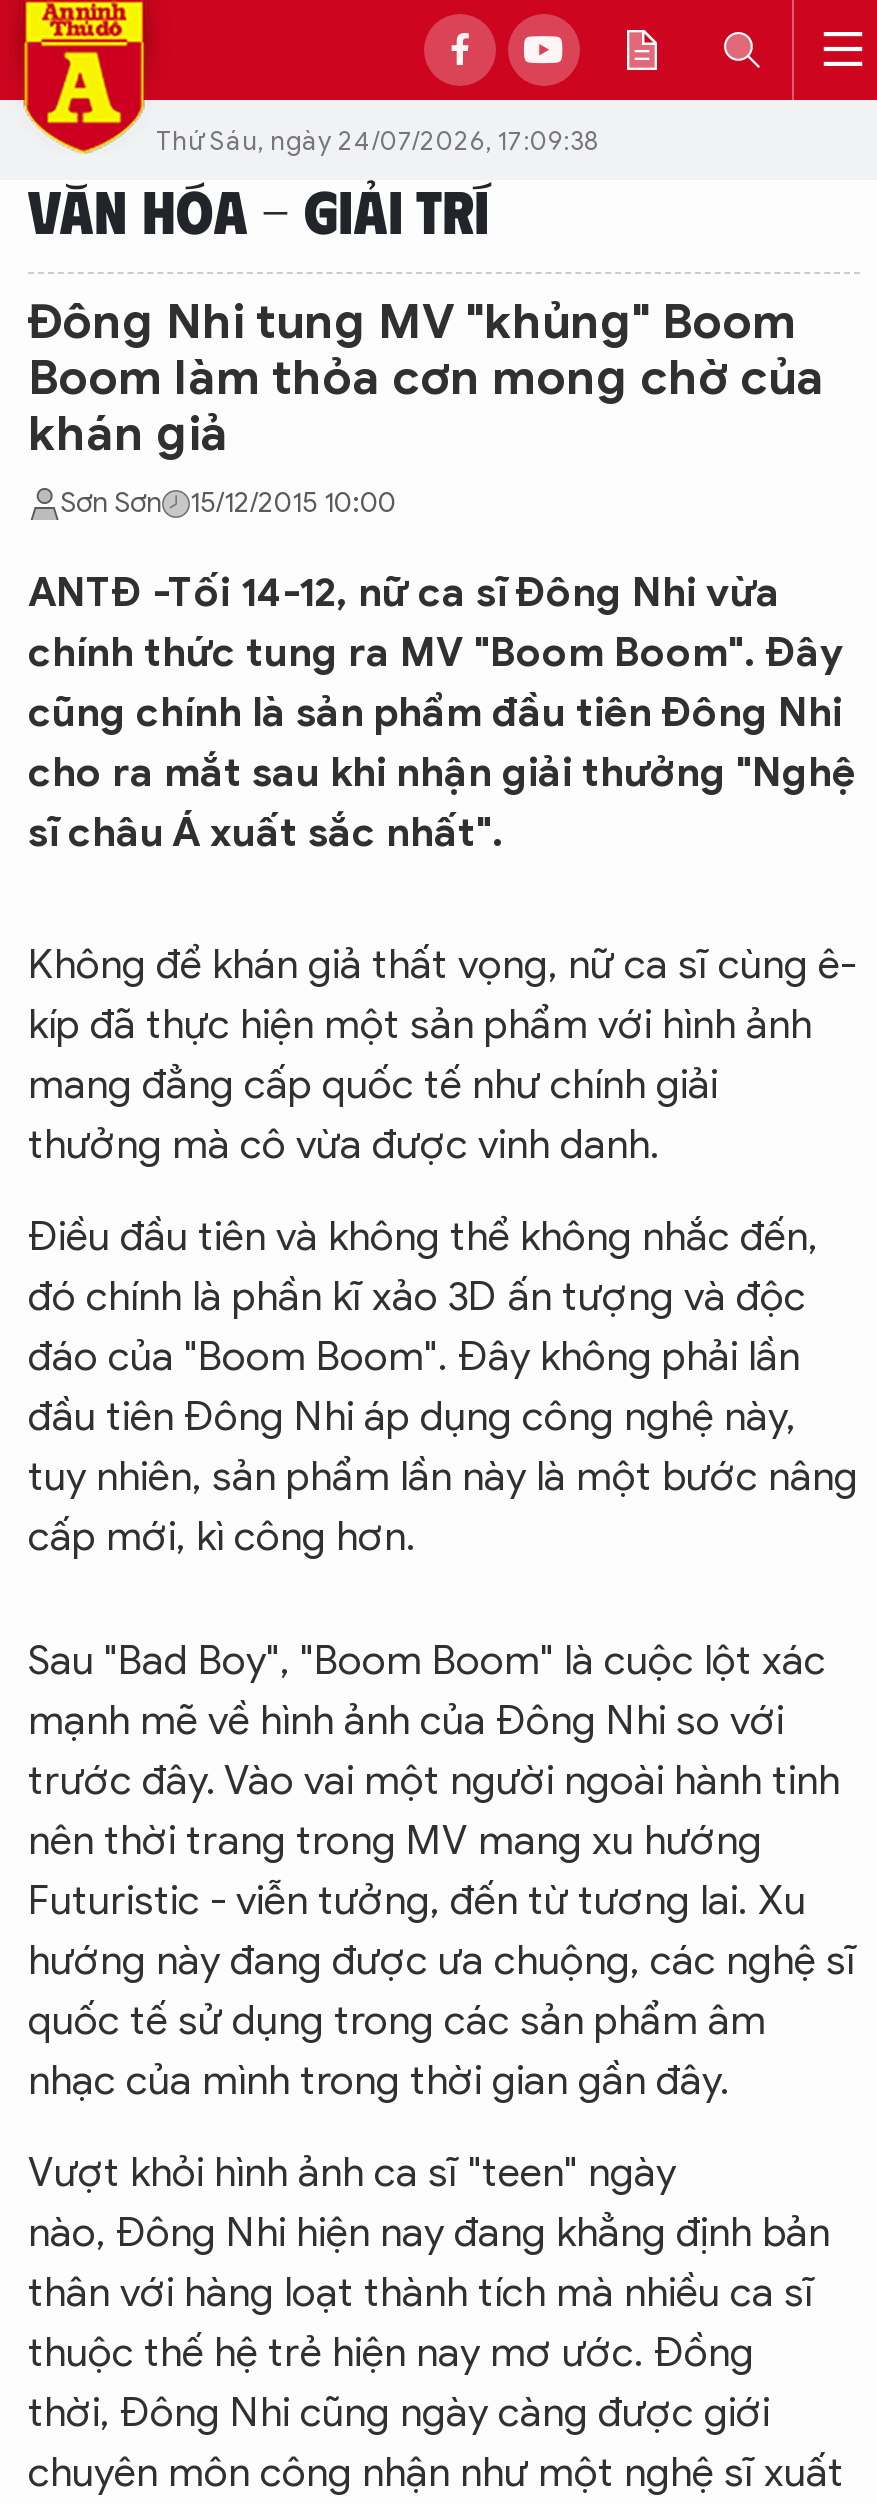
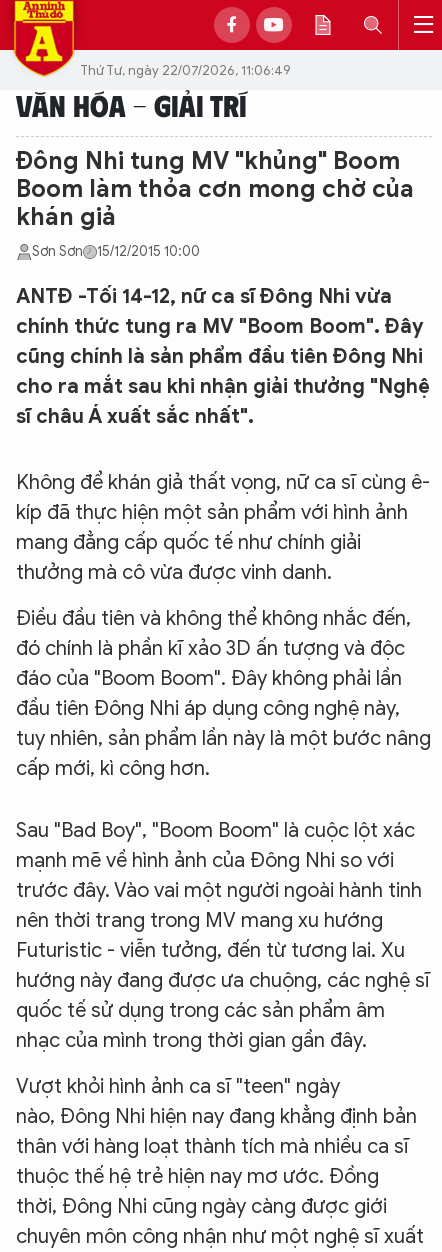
[156,123,600,157] Thứ Sáu, ngày 24/07/2026, 17:09:38 -> [80,61,291,78] Thứ Tư, ngày 22/07/2026, 11:06:49

